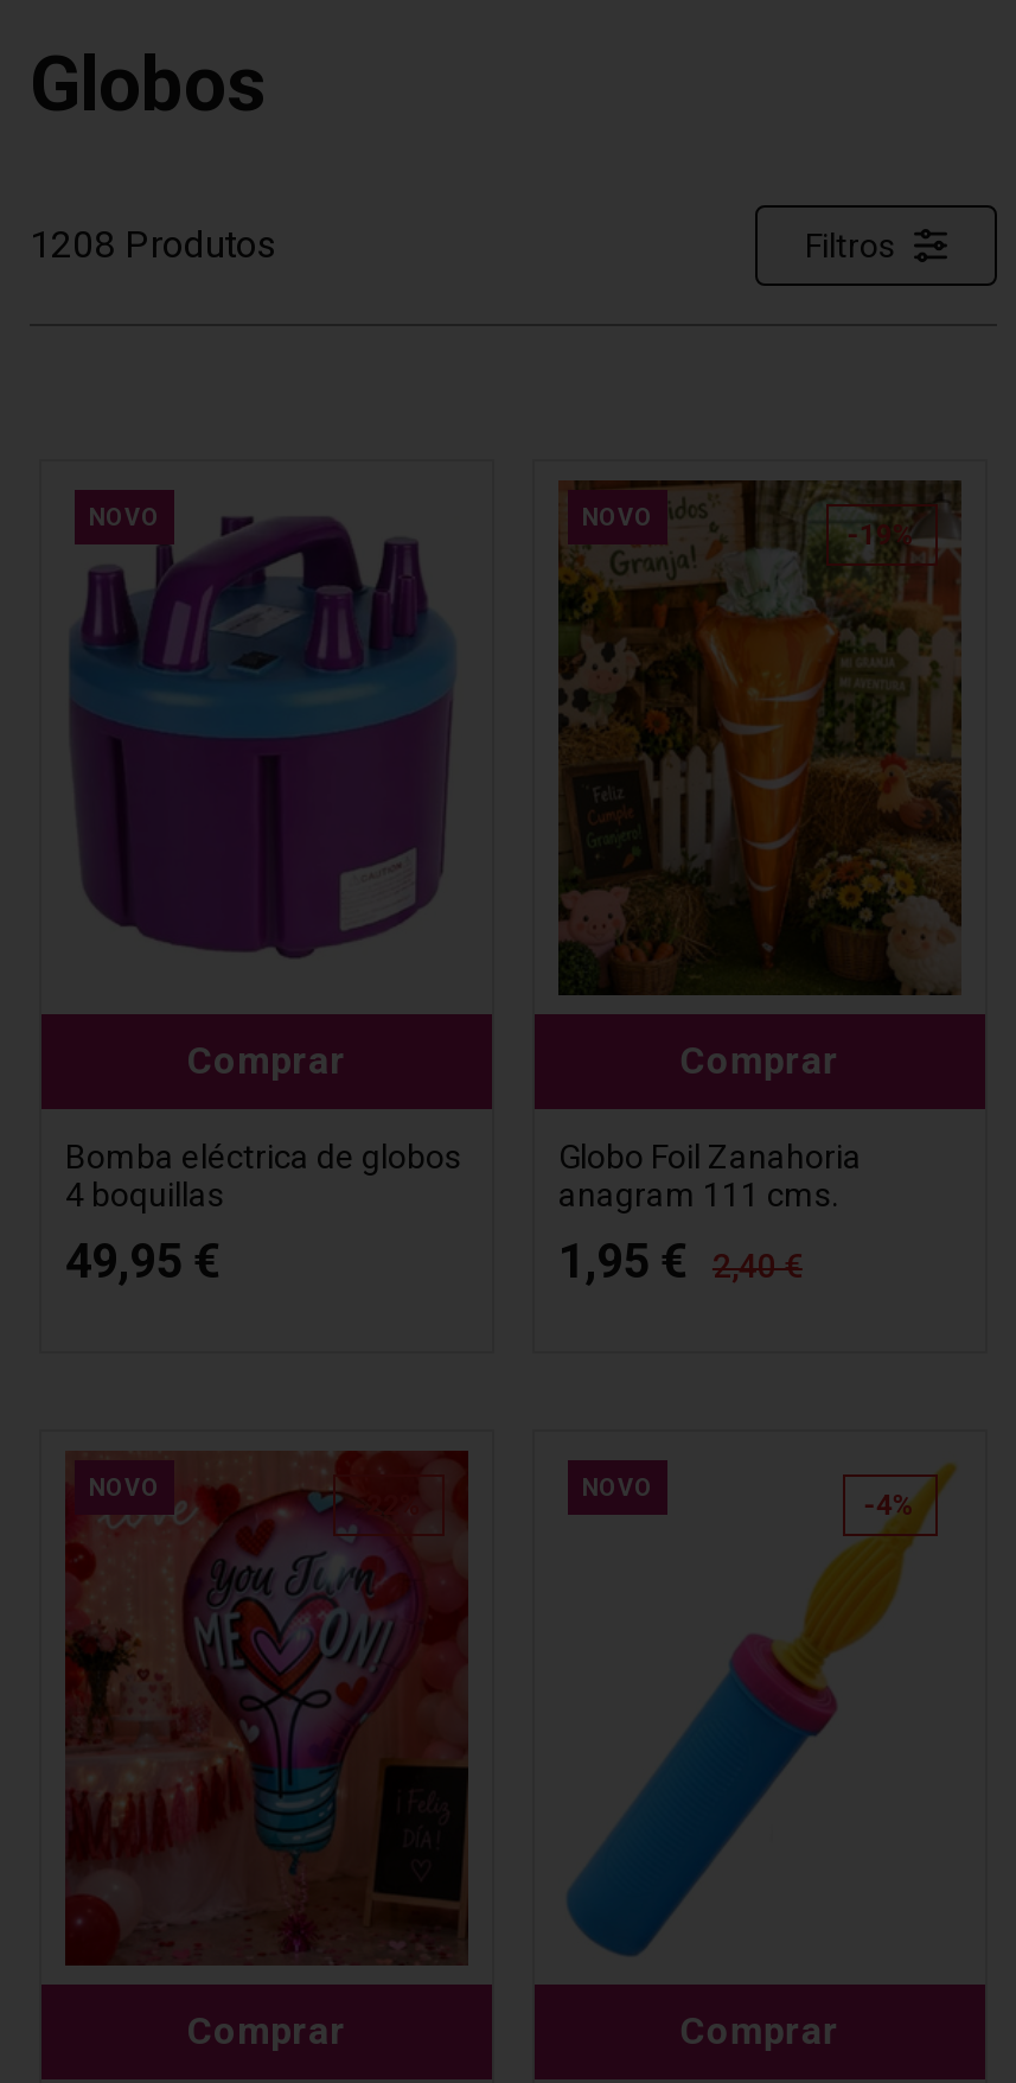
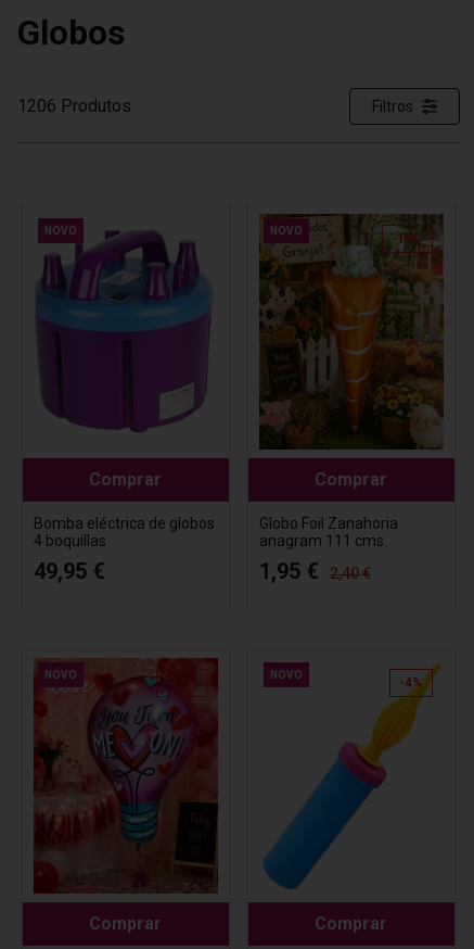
[30,222,279,267] 1208 Produtos -> [17,96,131,116] 1206 Produtos

